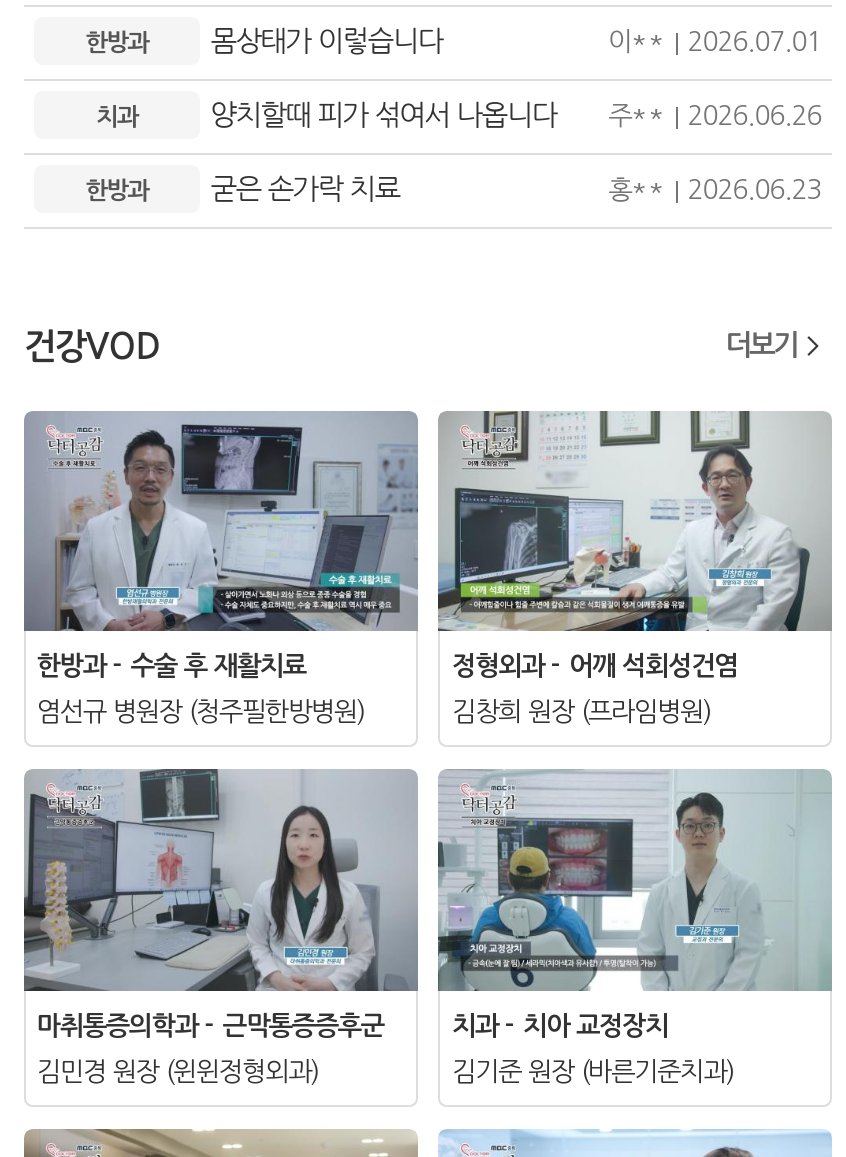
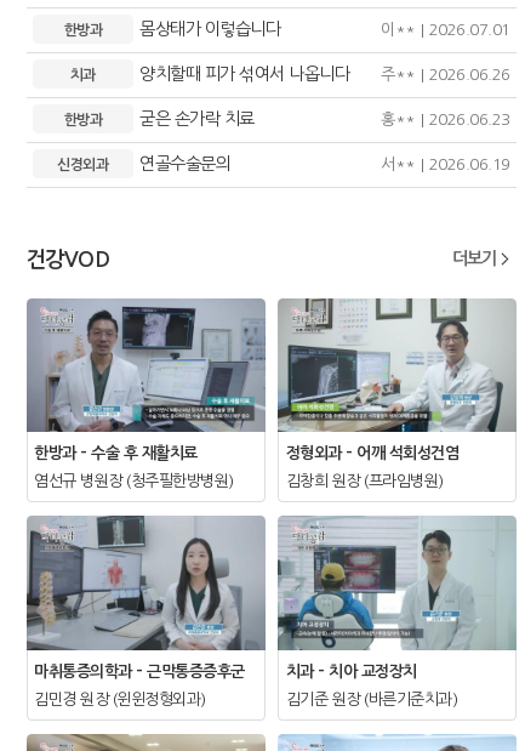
none -> [58,155,510,172] 신경외과 | 연골수술문의 | 서** | 2026.06.19

